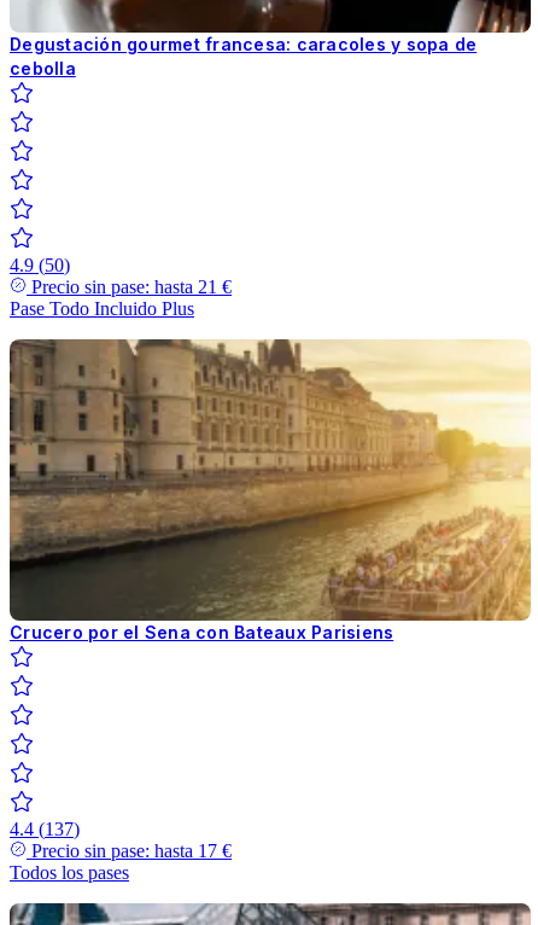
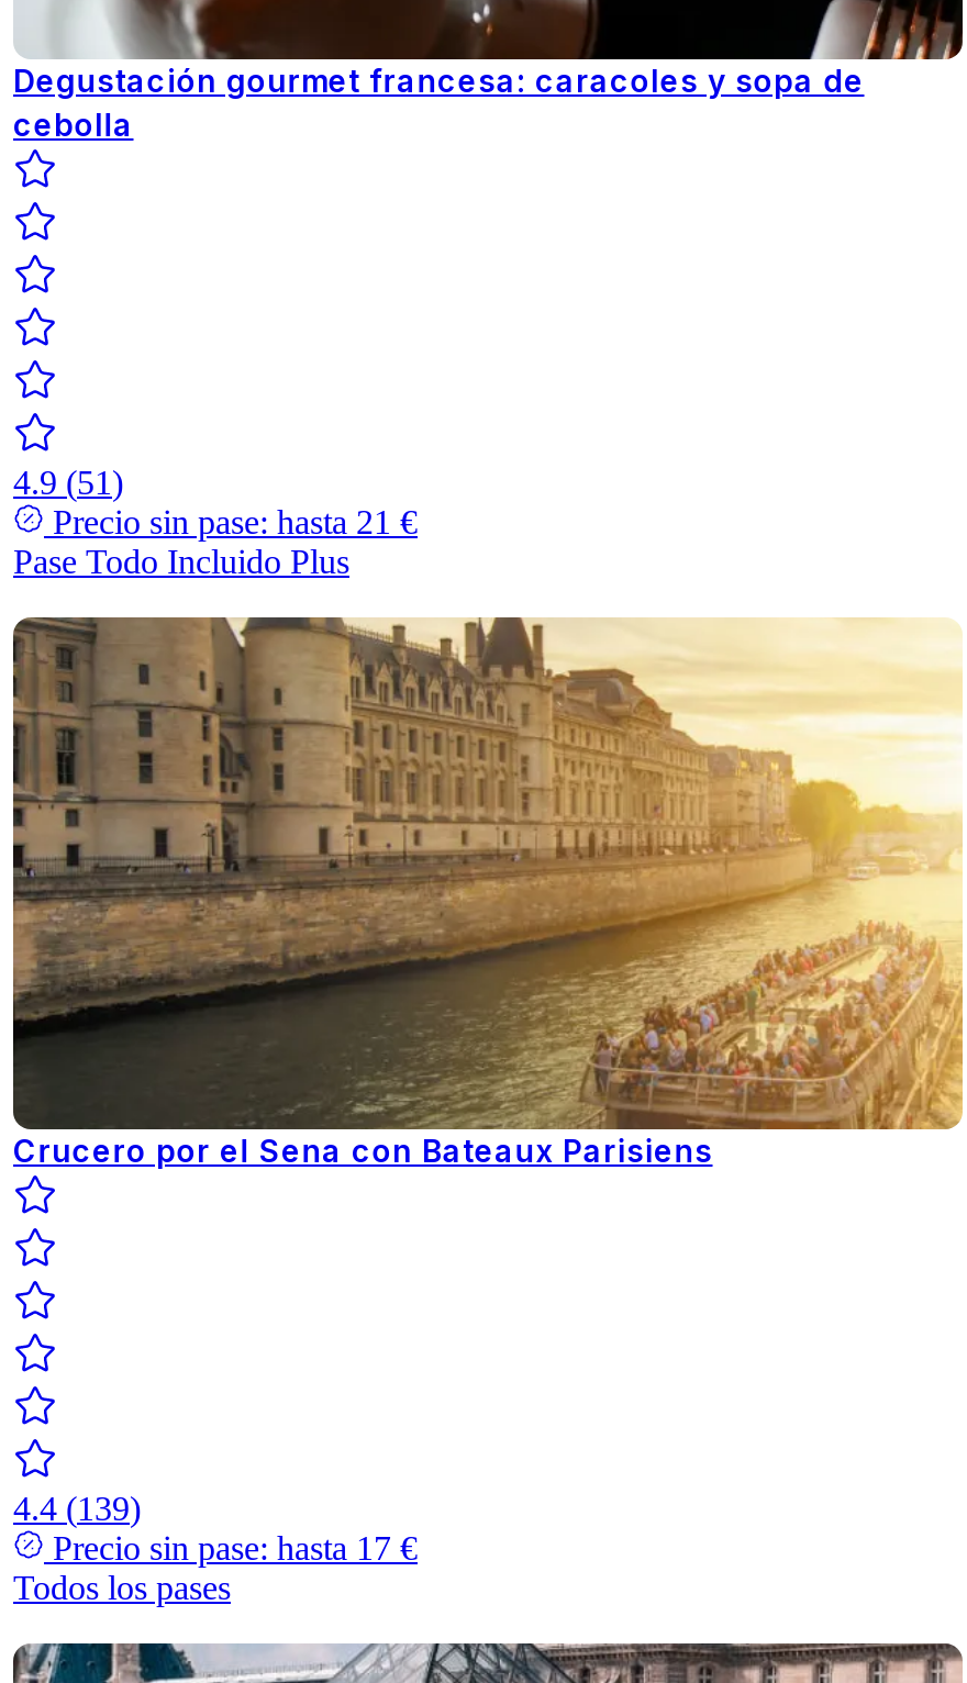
[10,254,70,275] 4.9 (50) -> [13,463,123,500] 4.9 (51)
[10,818,80,839] 4.4 (137) -> [13,1489,141,1526] 4.4 (139)

